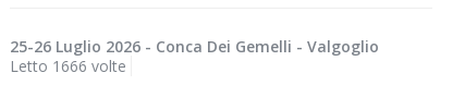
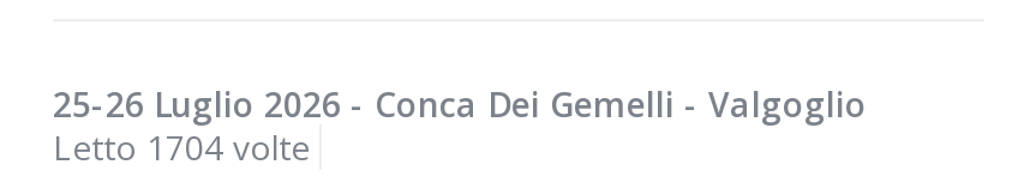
[10,56,126,77] Letto 1666 volte -> [53,125,310,171] Letto 1704 volte

